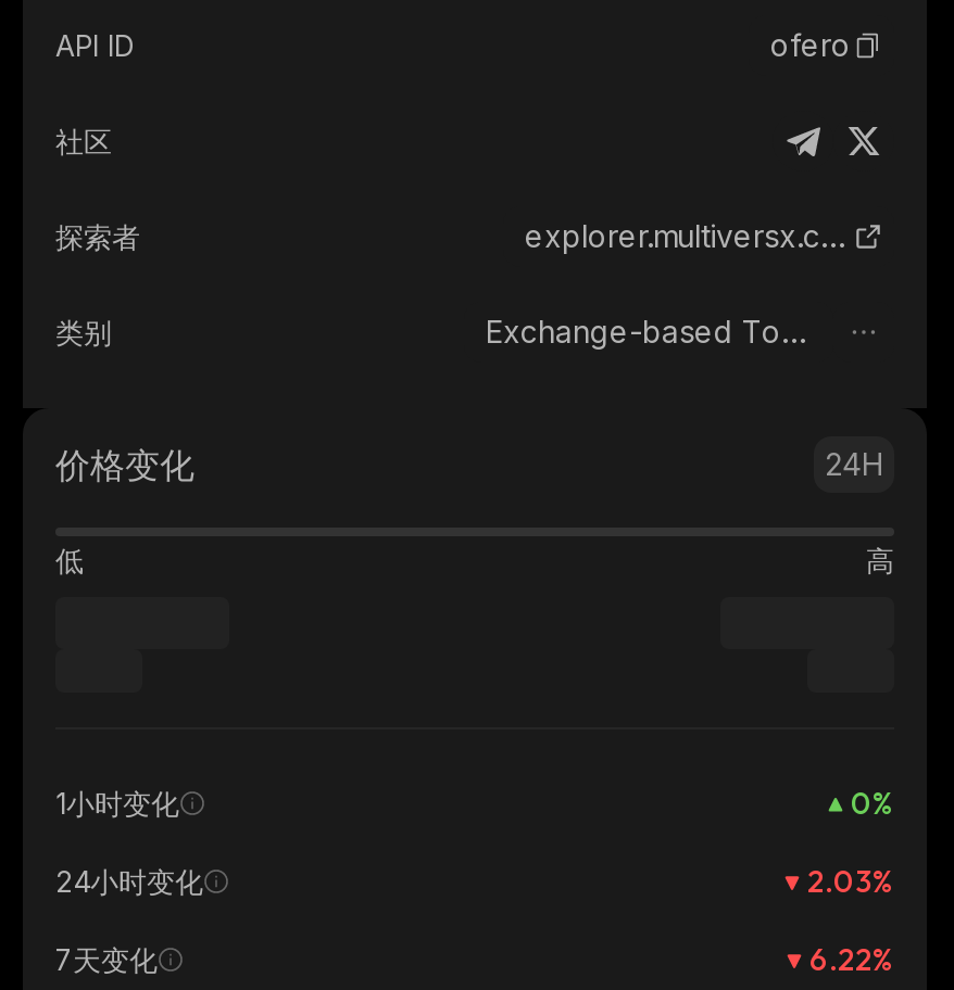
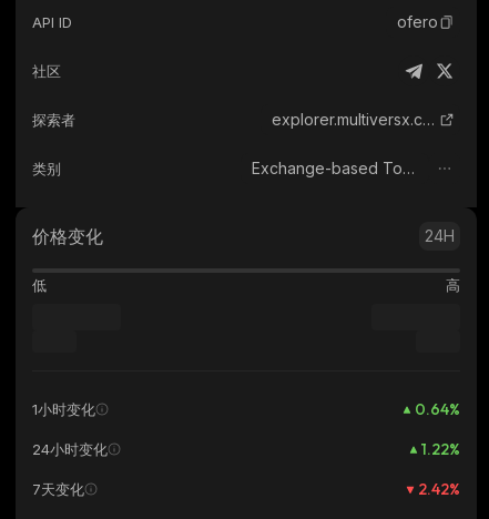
[851,784,894,823] 0% -> [415,399,460,419] 0.64%
[807,862,894,901] 2.03% -> [421,439,460,459] 1.22%
[809,940,894,979] 6.22% -> [418,479,460,499] 2.42%

